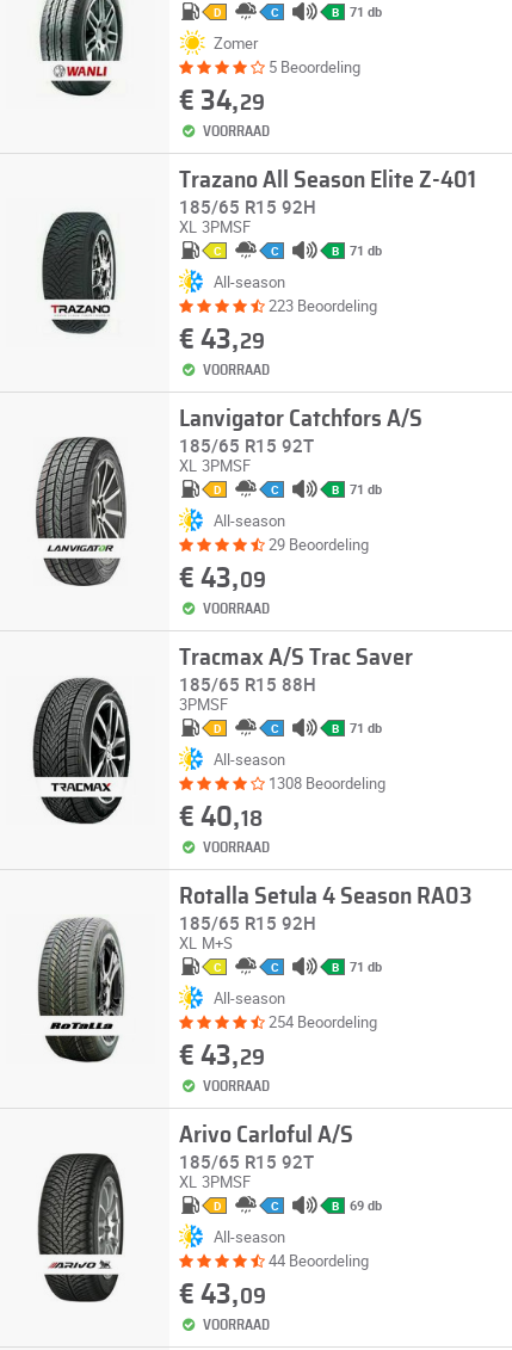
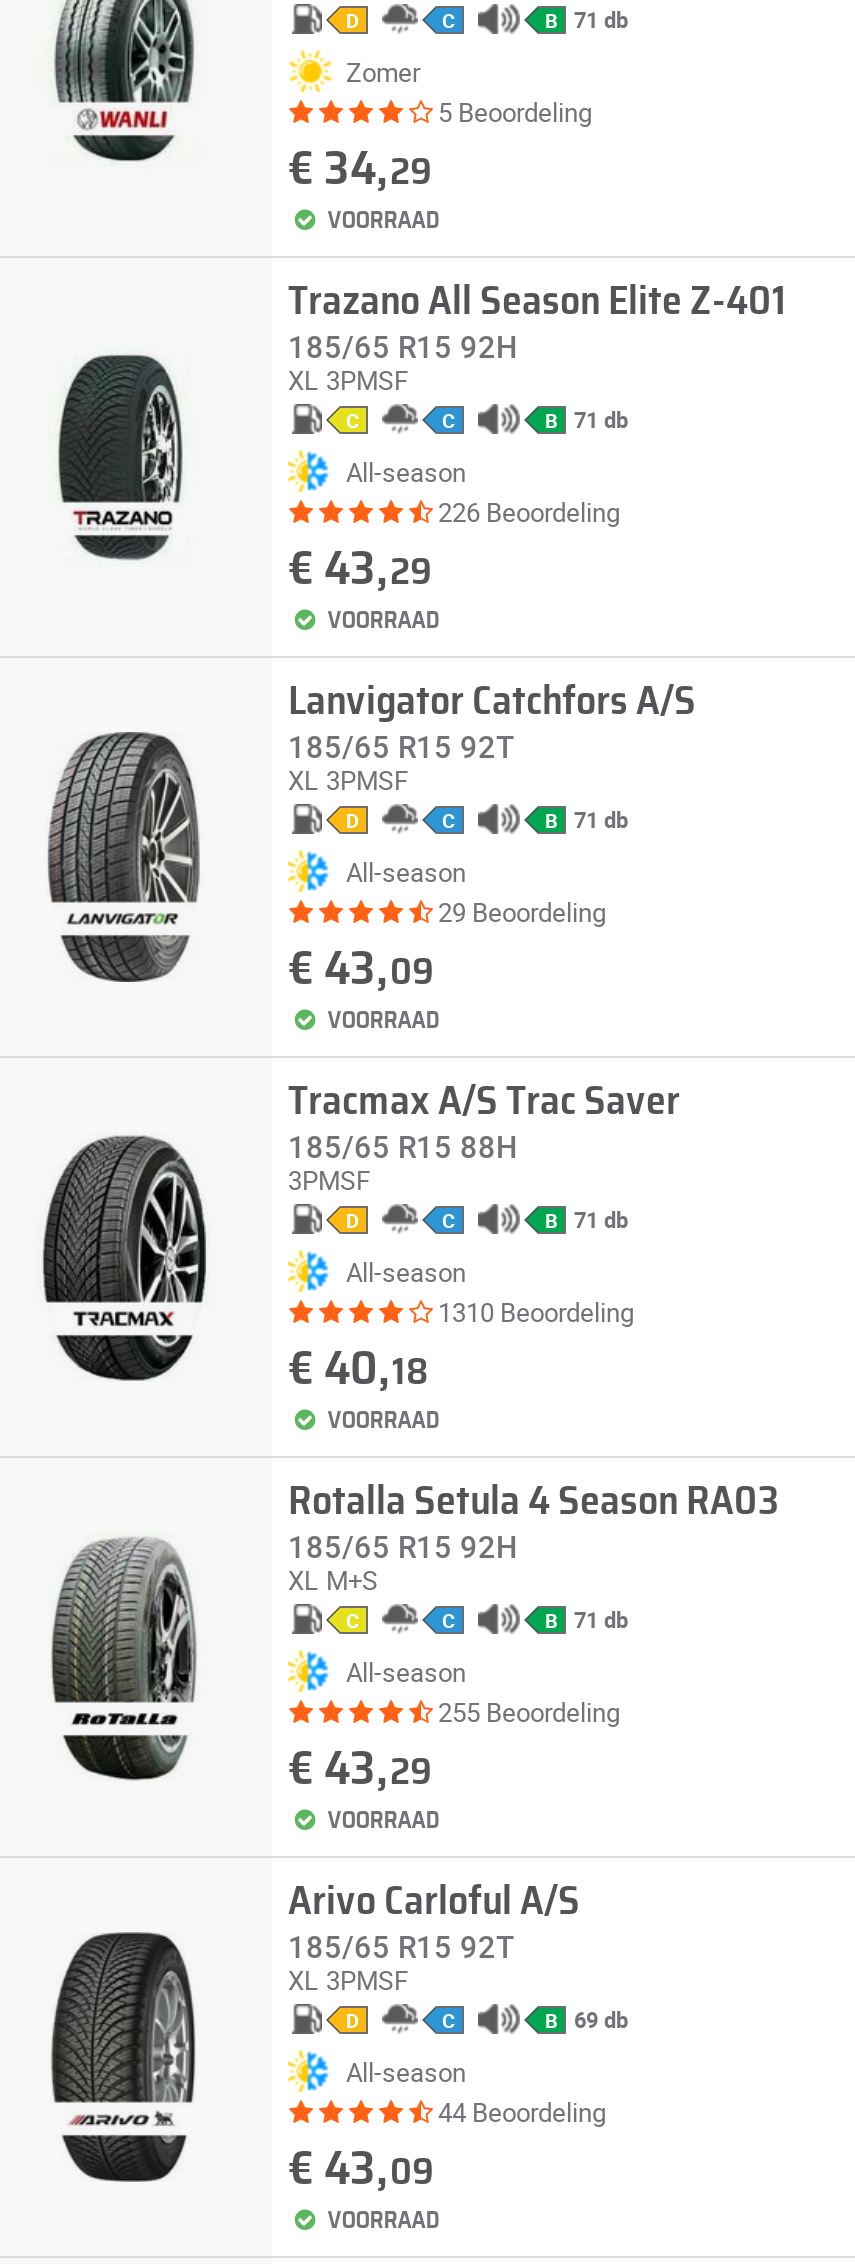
[269,295,377,316] 223 Beoordeling -> [438,494,620,530] 226 Beoordeling
[269,772,385,794] 1308 Beoordeling -> [438,1294,634,1330] 1310 Beoordeling
[269,1011,377,1032] 254 Beoordeling -> [438,1694,620,1730] 255 Beoordeling

